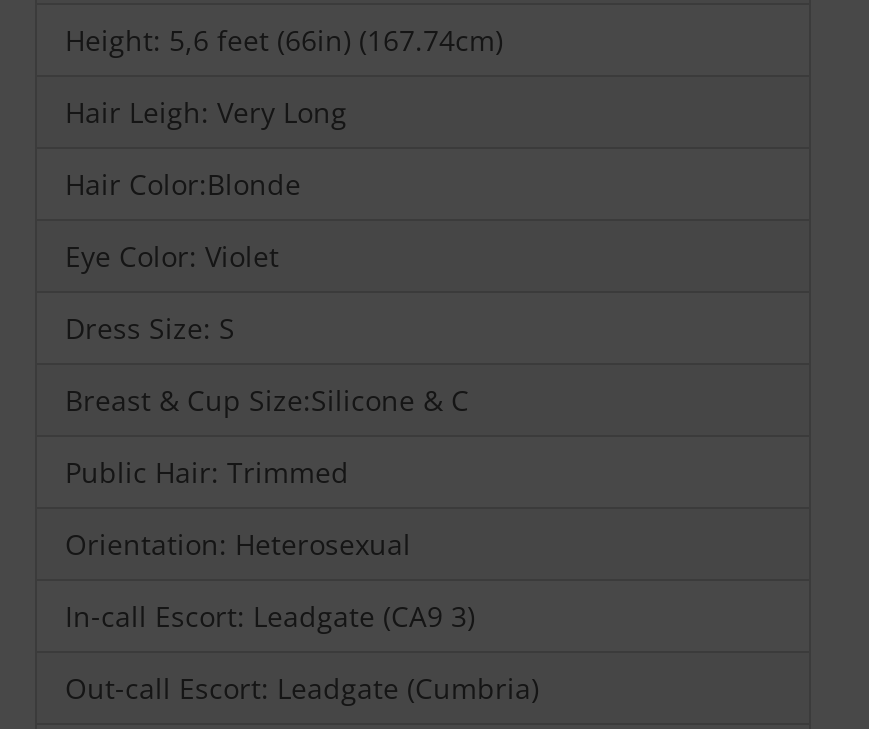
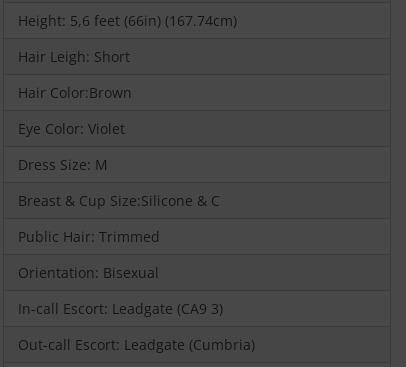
[65,93,347,131] Hair Leigh: Very Long -> [18,47,130,66] Hair Leigh: Short
[65,165,301,203] Hair Color:Blonde -> [18,83,132,102] Hair Color:Brown
[65,309,235,347] Dress Size: S -> [18,155,108,174] Dress Size: M
[65,525,411,563] Orientation: Heterosexual -> [18,263,159,282] Orientation: Bisexual

